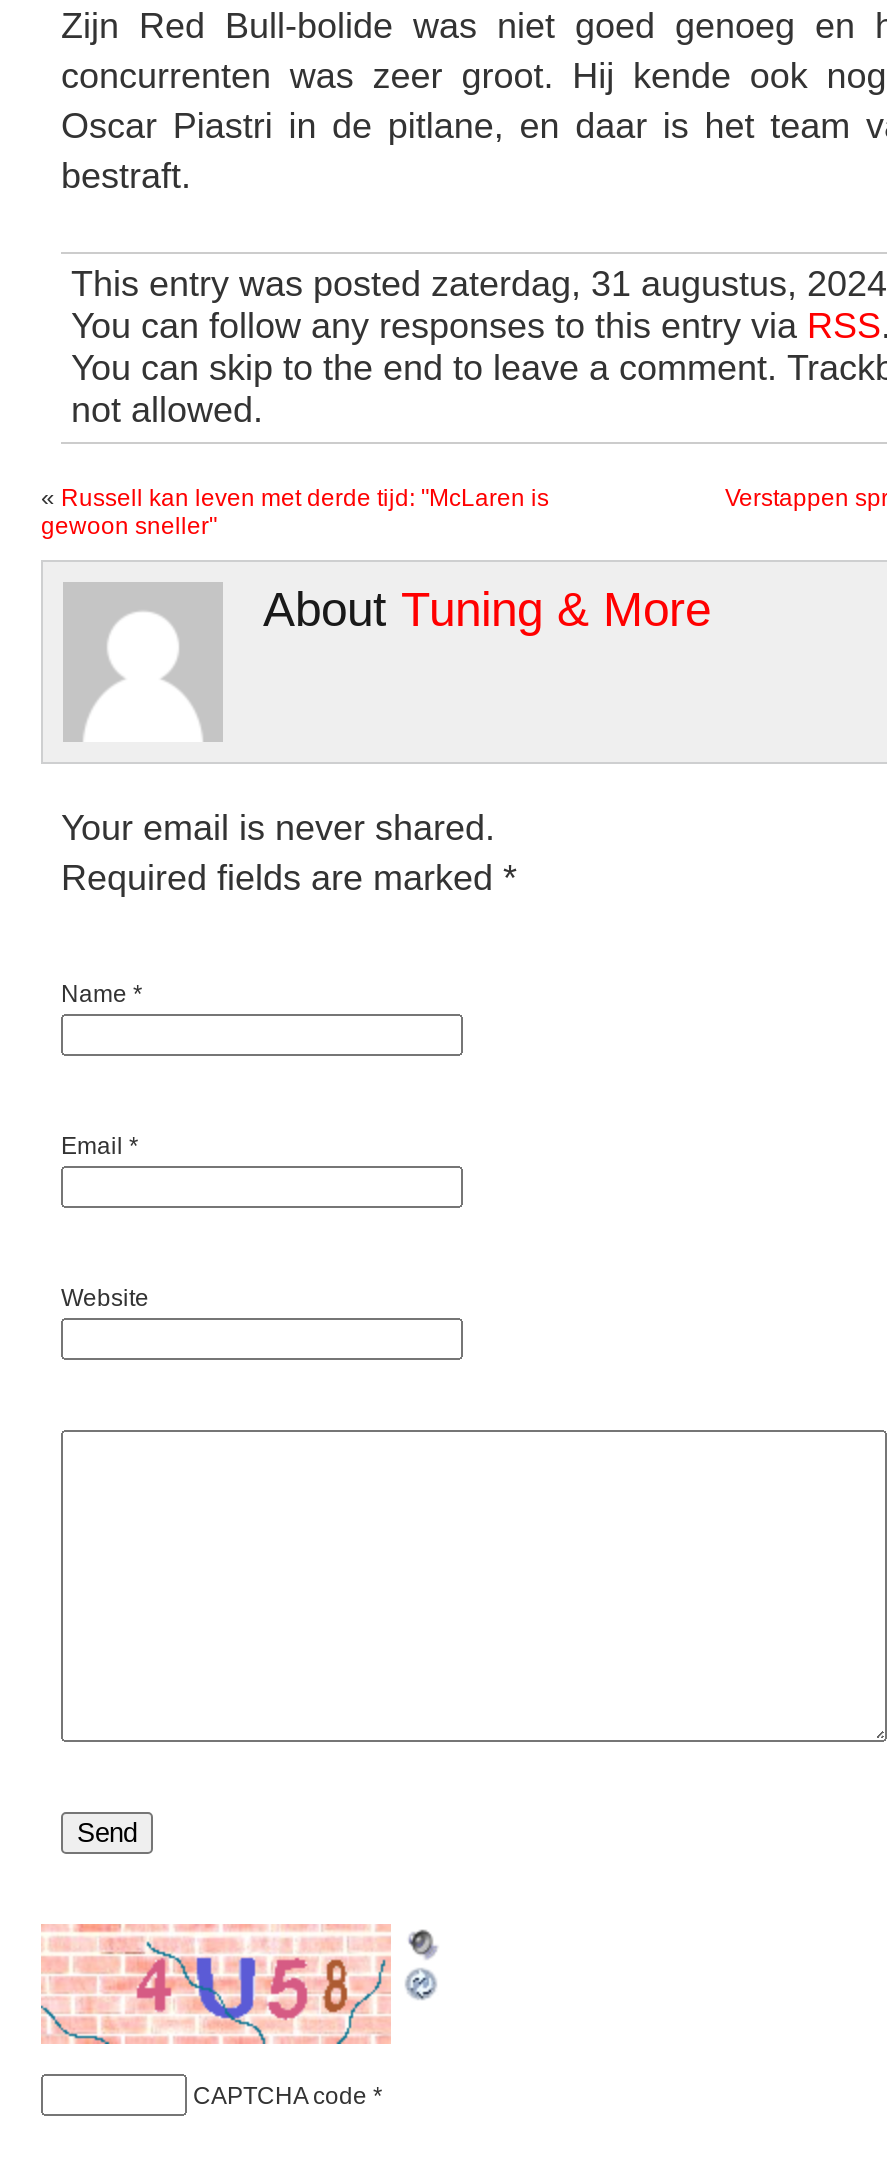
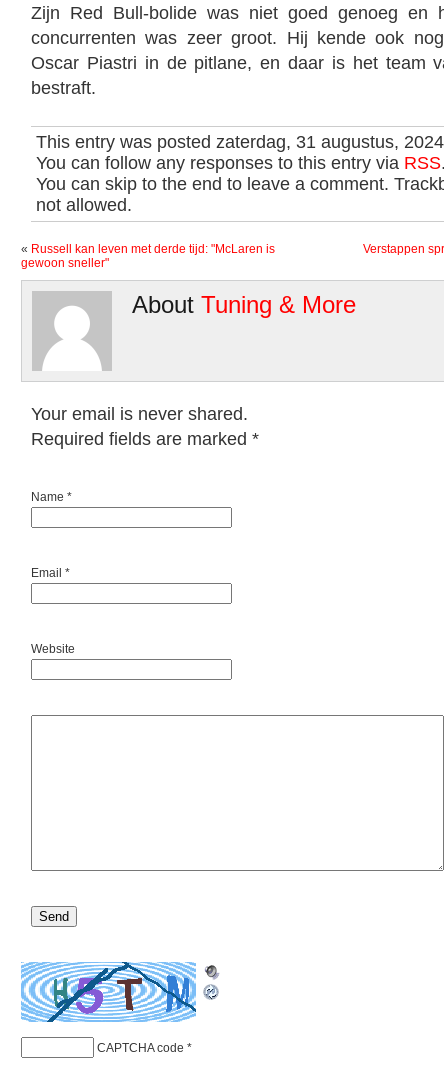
[39,1922,393,2046] [image] -> [20,961,197,1023] [image]

